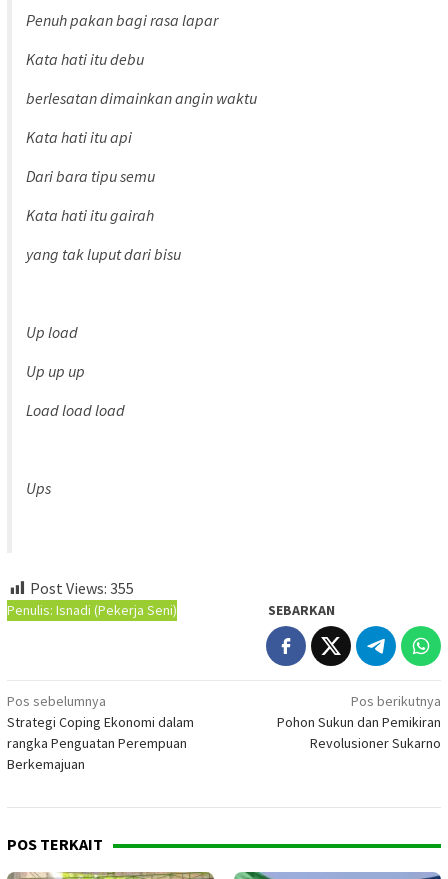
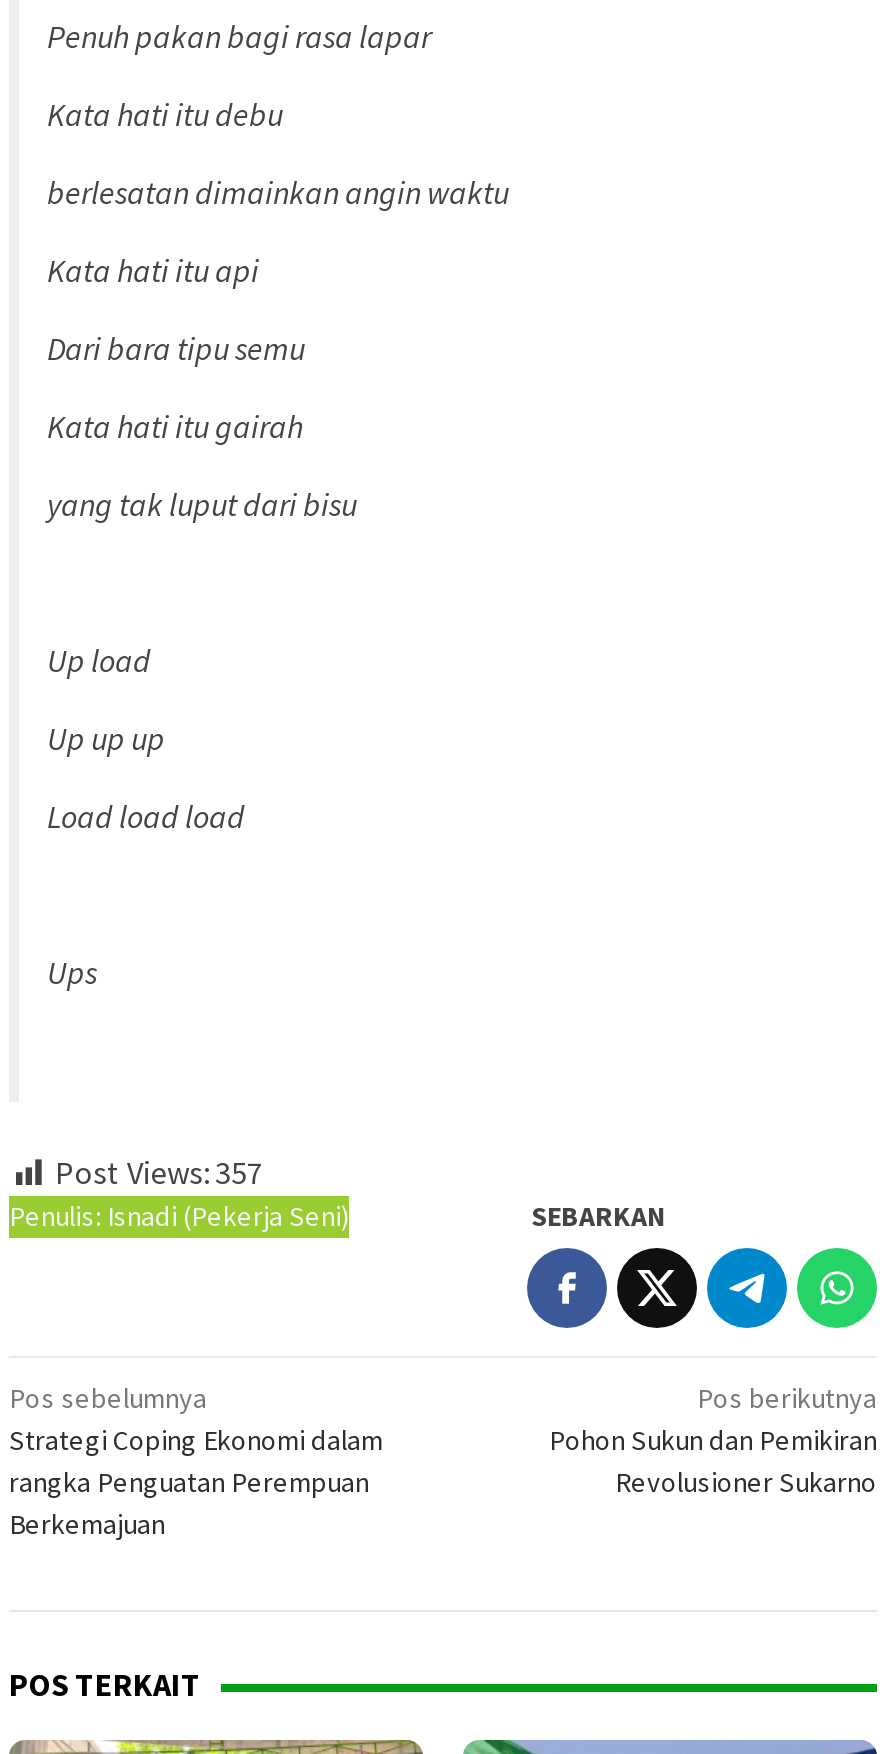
[30,578,134,598] Post Views: 355 -> [55,1152,263,1192] Post Views: 357

